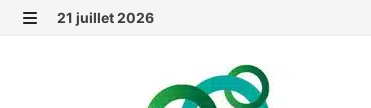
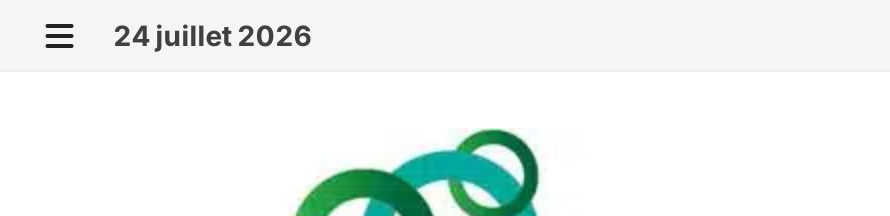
[57,9,154,26] 21 juillet 2026 -> [114,18,312,52] 24 juillet 2026

